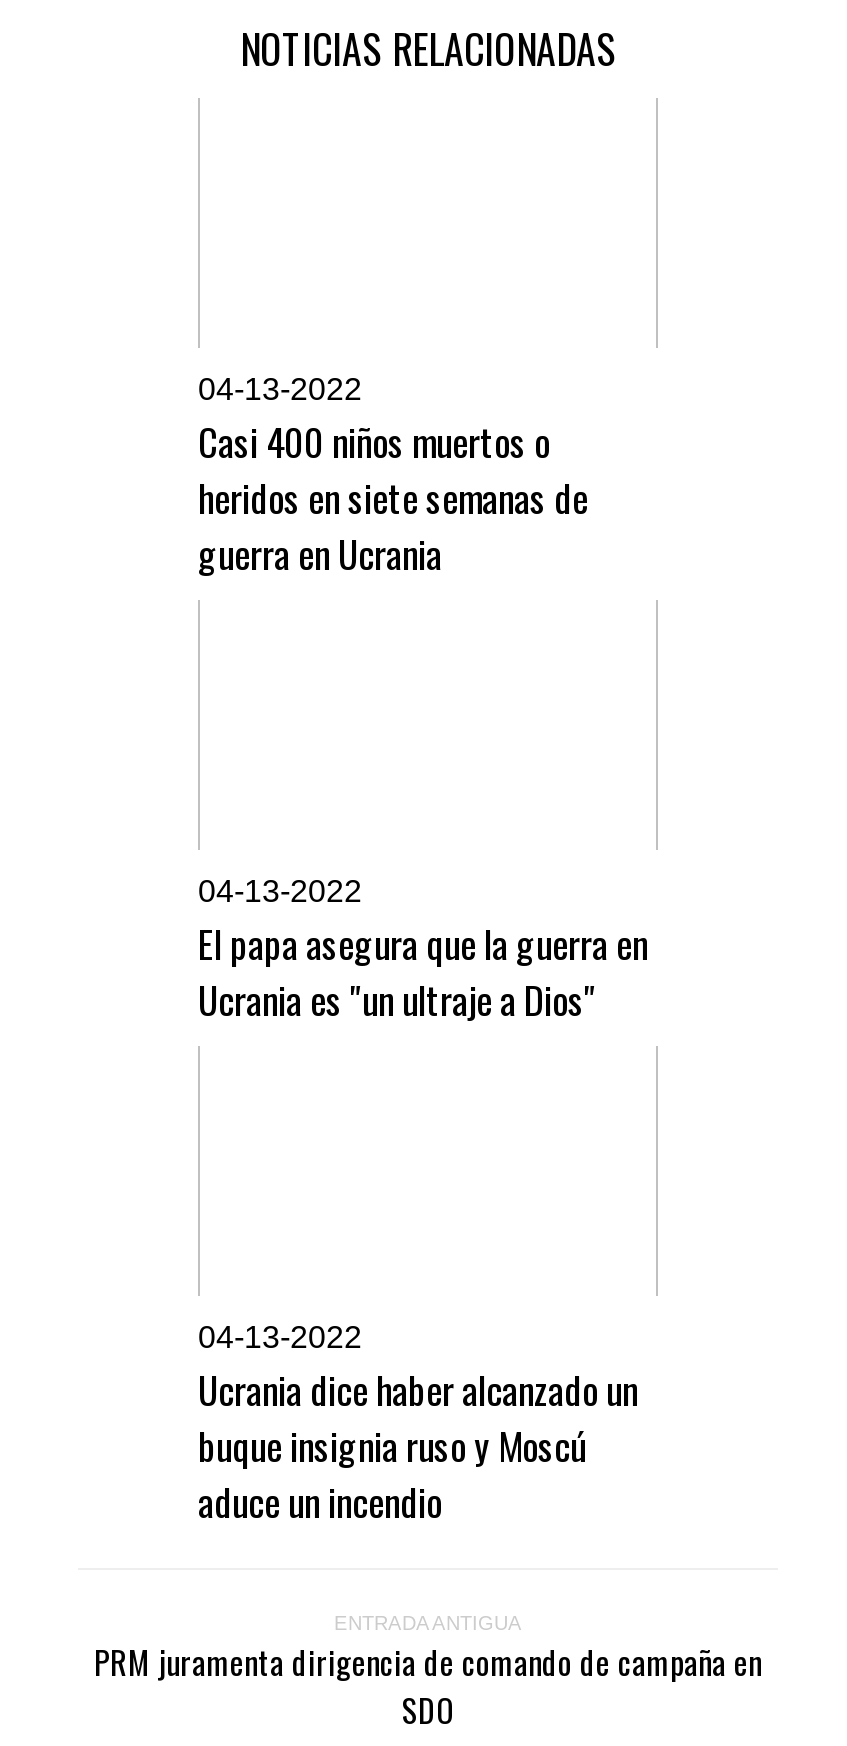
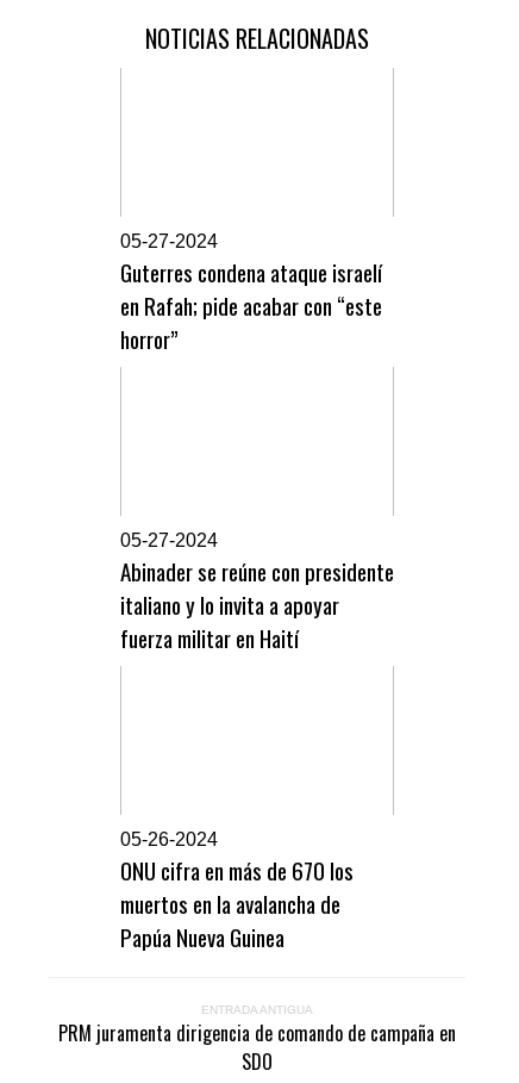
[198,371,588,579] 04-13-2022 | Casi 400 niños muertos o | heridos en siete semanas de | guerra en Ucrania -> [120,231,382,354] 05-27-2024 | Guterres condena ataque israelí | en Rafah; pide acabar con “este | horror”
[198,873,648,1025] 04-13-2022 | El papa asegura que la guerra en | Ucrania es "un ultraje a Dios" -> [120,530,394,653] 05-27-2024 | Abinader se reúne con presidente | italiano y lo invita a apoyar | fuerza militar en Haití
[198,1319,638,1527] 04-13-2022 | Ucrania dice haber alcanzado un | buque insignia ruso y Moscú | aduce un incendio -> [120,829,354,953] 05-26-2024 | ONU cifra en más de 670 los | muertos en la avalancha de | Papúa Nueva Guinea

